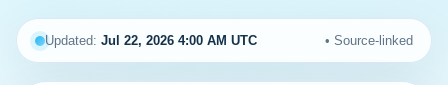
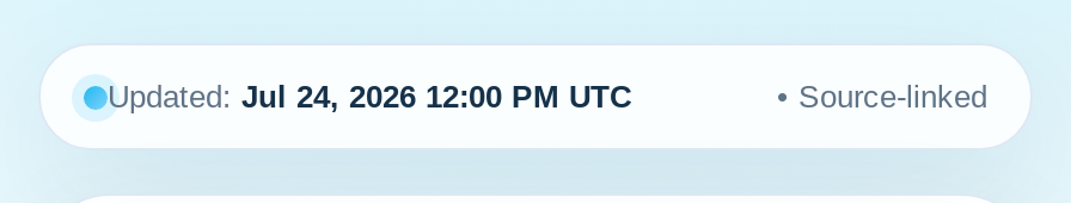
[45,33,257,48] Updated: Jul 22, 2026 4:00 AM UTC -> [108,79,631,115] Updated: Jul 24, 2026 12:00 PM UTC

